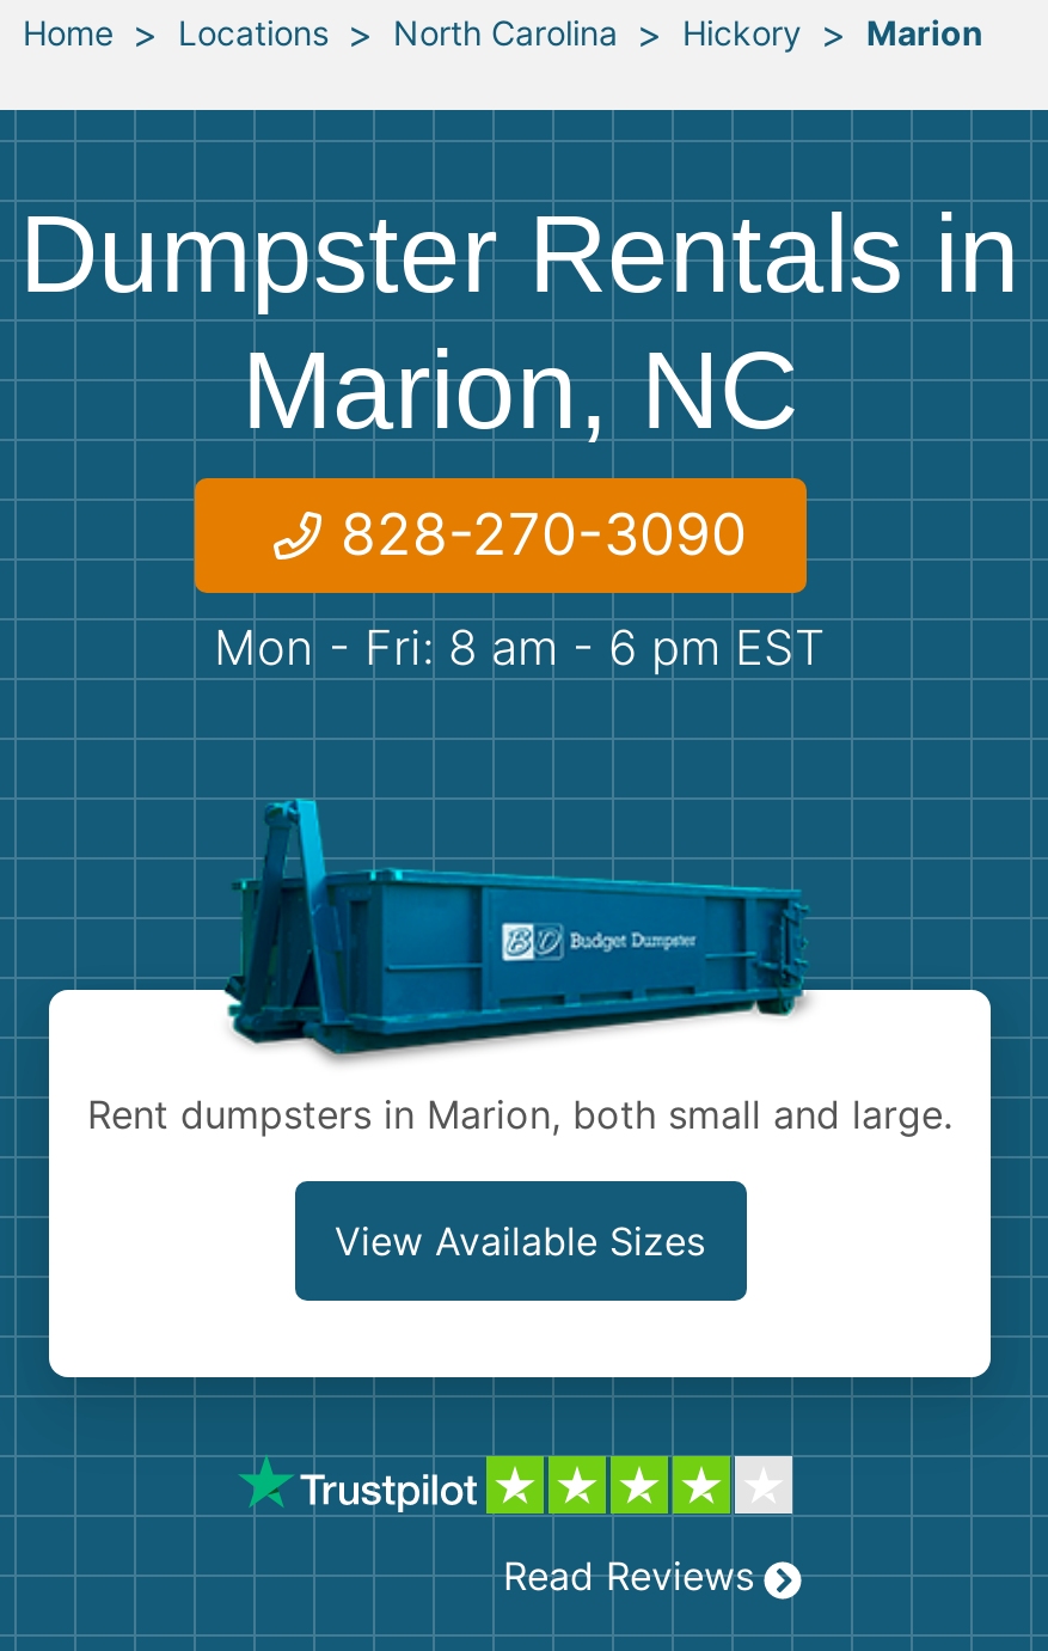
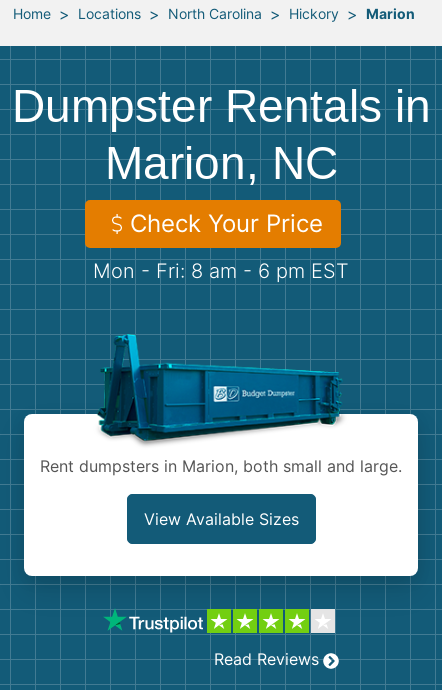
[341,500,747,569] 828-270-3090 -> [129,209,322,238] Check Your Price

